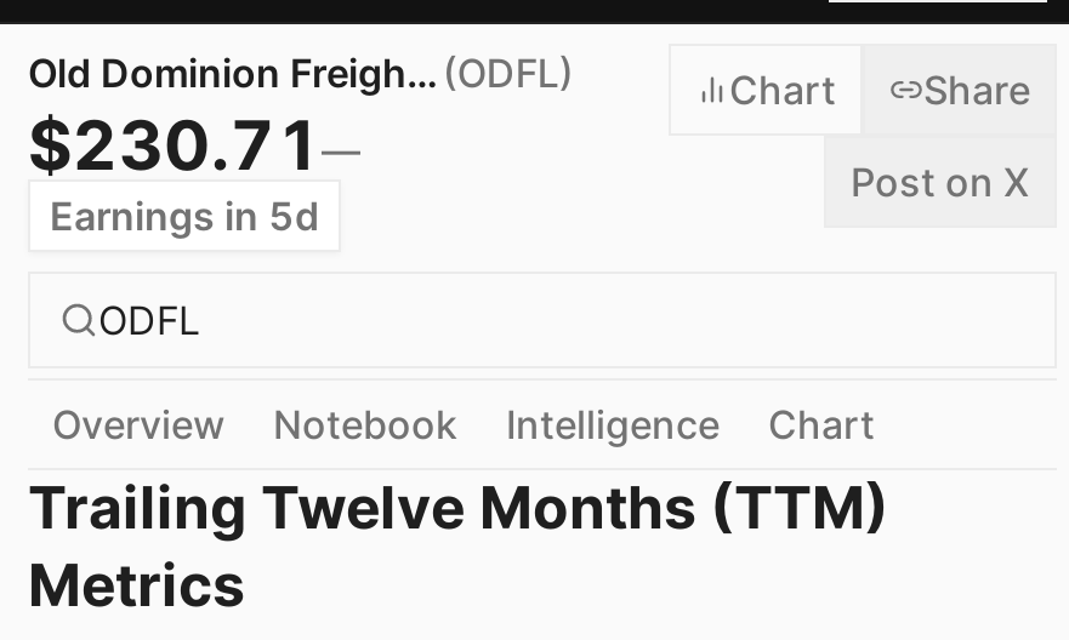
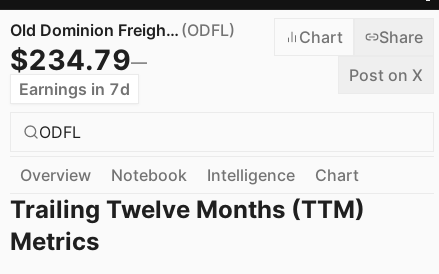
[28,104,360,187] $230.71— -> [10,43,147,77] $234.79—
[50,192,319,240] Earnings in 5d -> [19,79,130,99] Earnings in 7d

